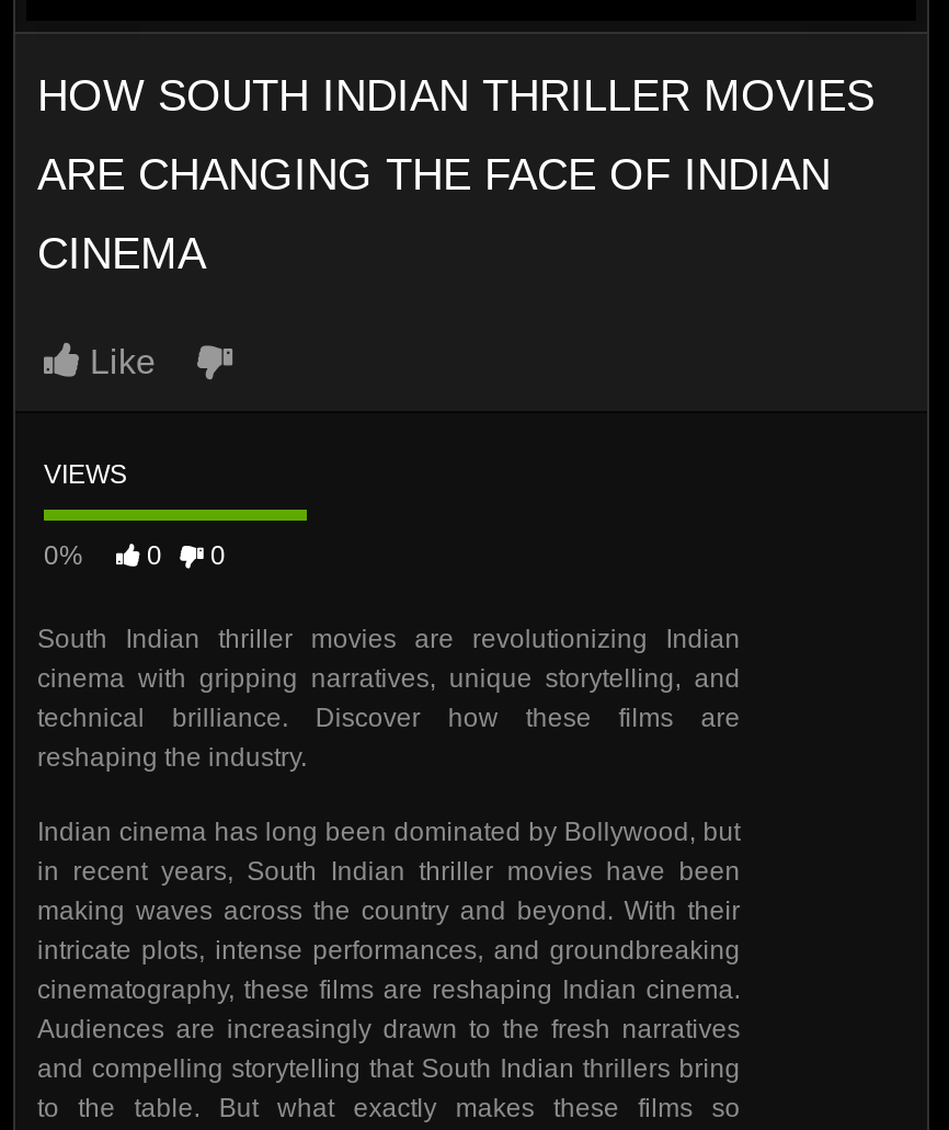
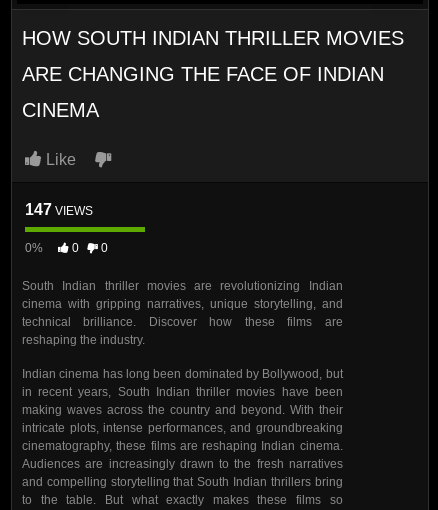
[44,459,127,490] VIEWS -> [25,201,93,218] 147 VIEWS

